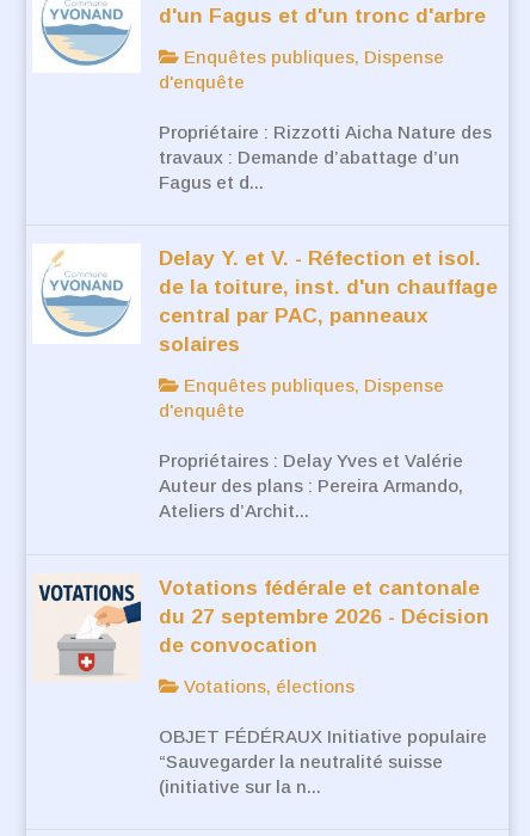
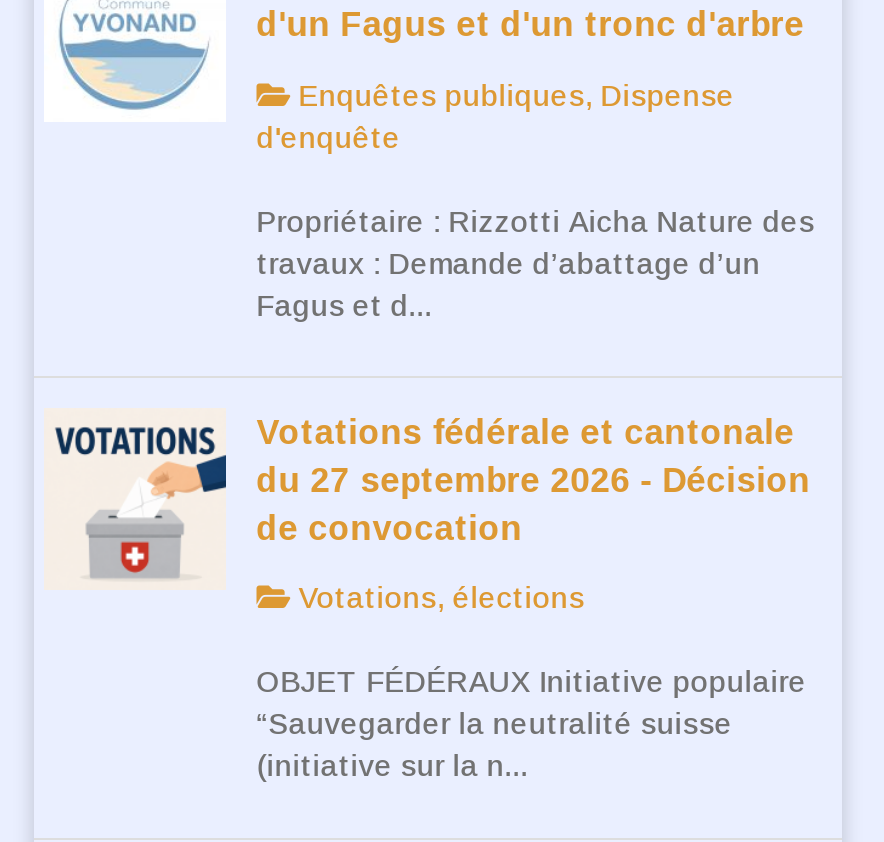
[35,246,498,521] [image] | Delay Y. et V. - Réfection et isol. | de la toiture, inst. d'un chauffage | central par PAC, panneaux | solaires | Enquêtes publiques, Dispense | d'enquête | Propriétaires : Delay Yves et Valérie | Auteur des plans : Pereira Armando, | Ateliers d’Archit... -> none

